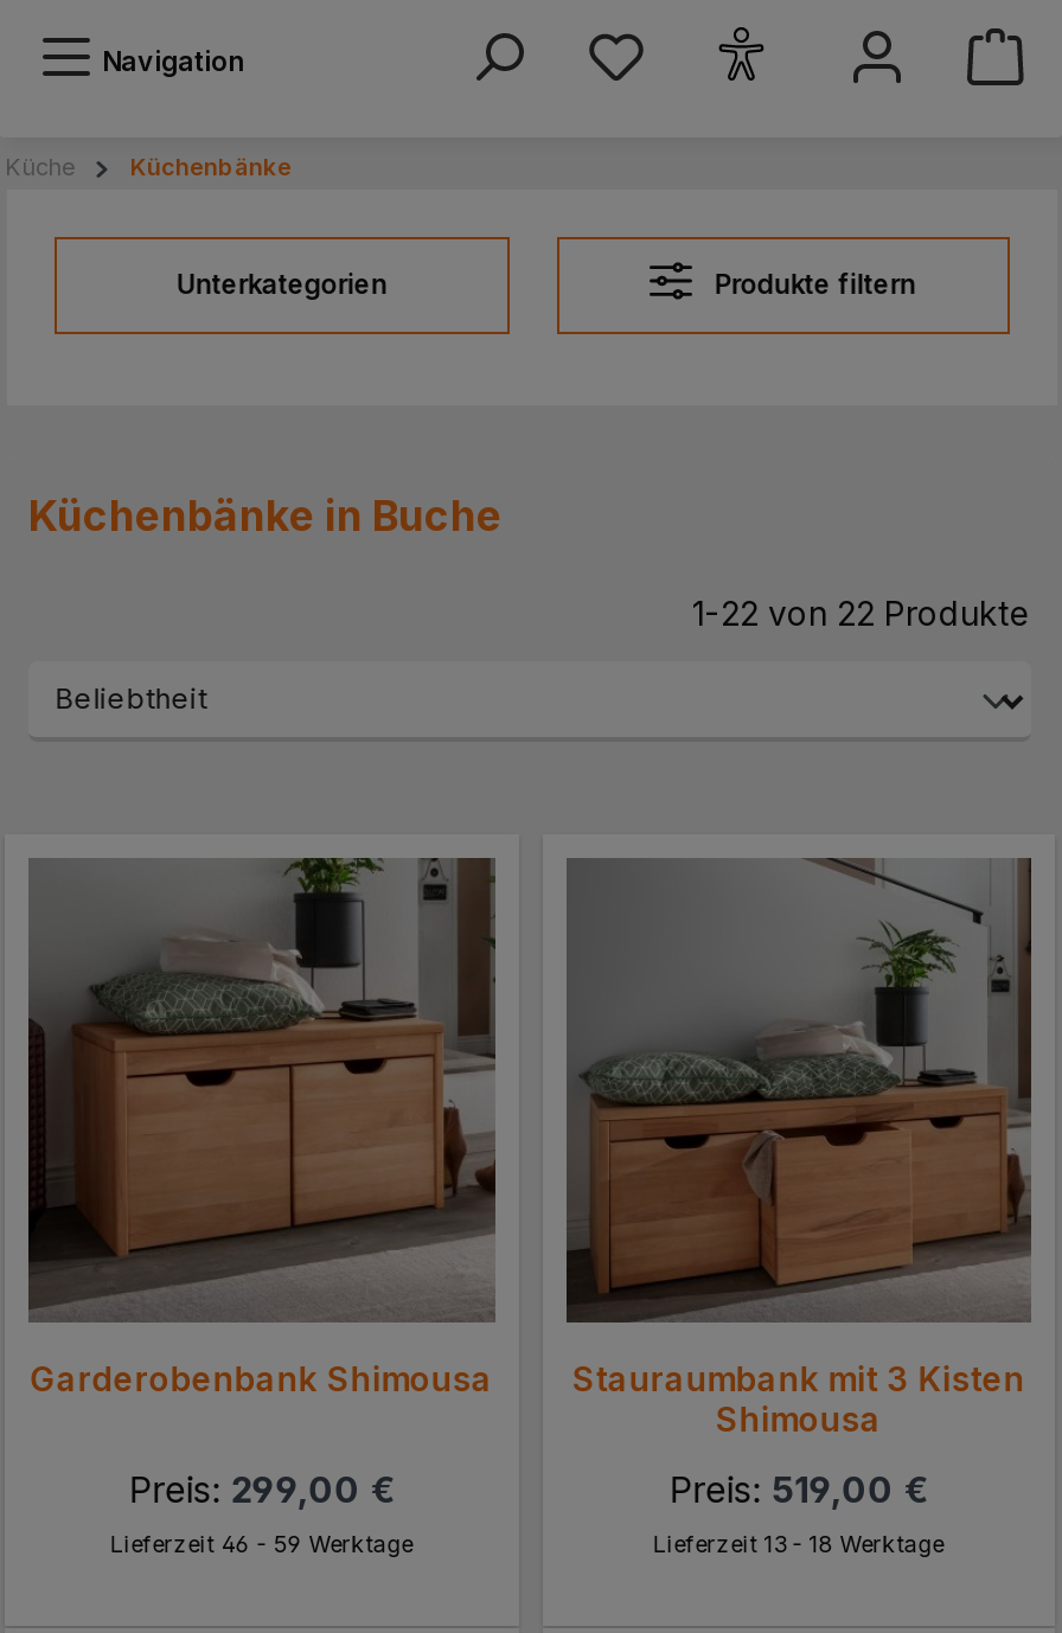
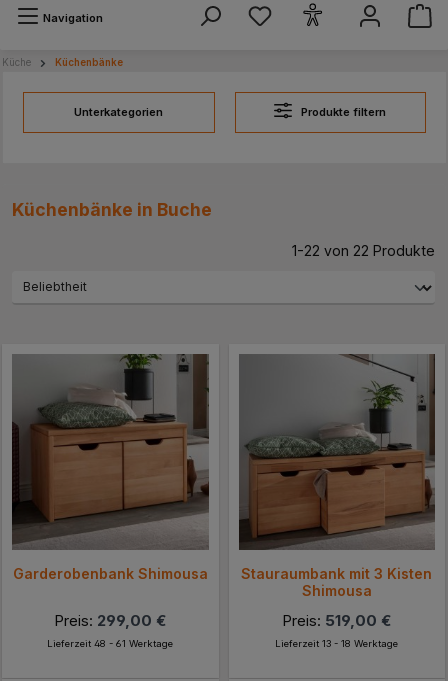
[110,1532,413,1558] Lieferzeit 46 - 59 Werktage -> [47,638,173,649] Lieferzeit 48 - 61 Werktage

